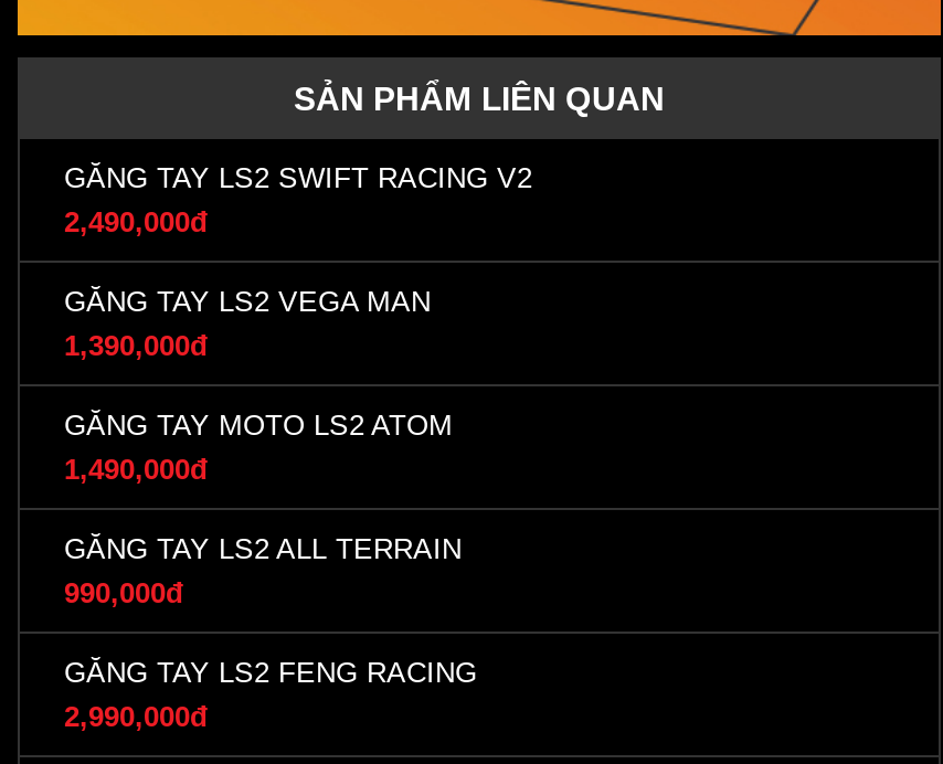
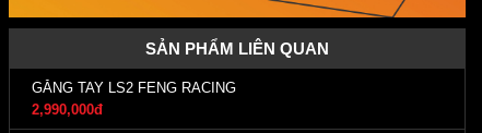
[64,161,532,609] GĂNG TAY LS2 SWIFT RACING V2 | 2,490,000đ | GĂNG TAY LS2 VEGA MAN | 1,390,000đ | GĂNG TAY MOTO LS2 ATOM | 1,490,000đ | GĂNG TAY LS2 ALL TERRAIN | 990,000đ -> none

